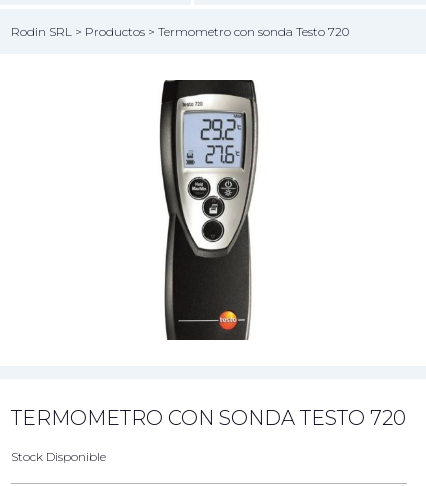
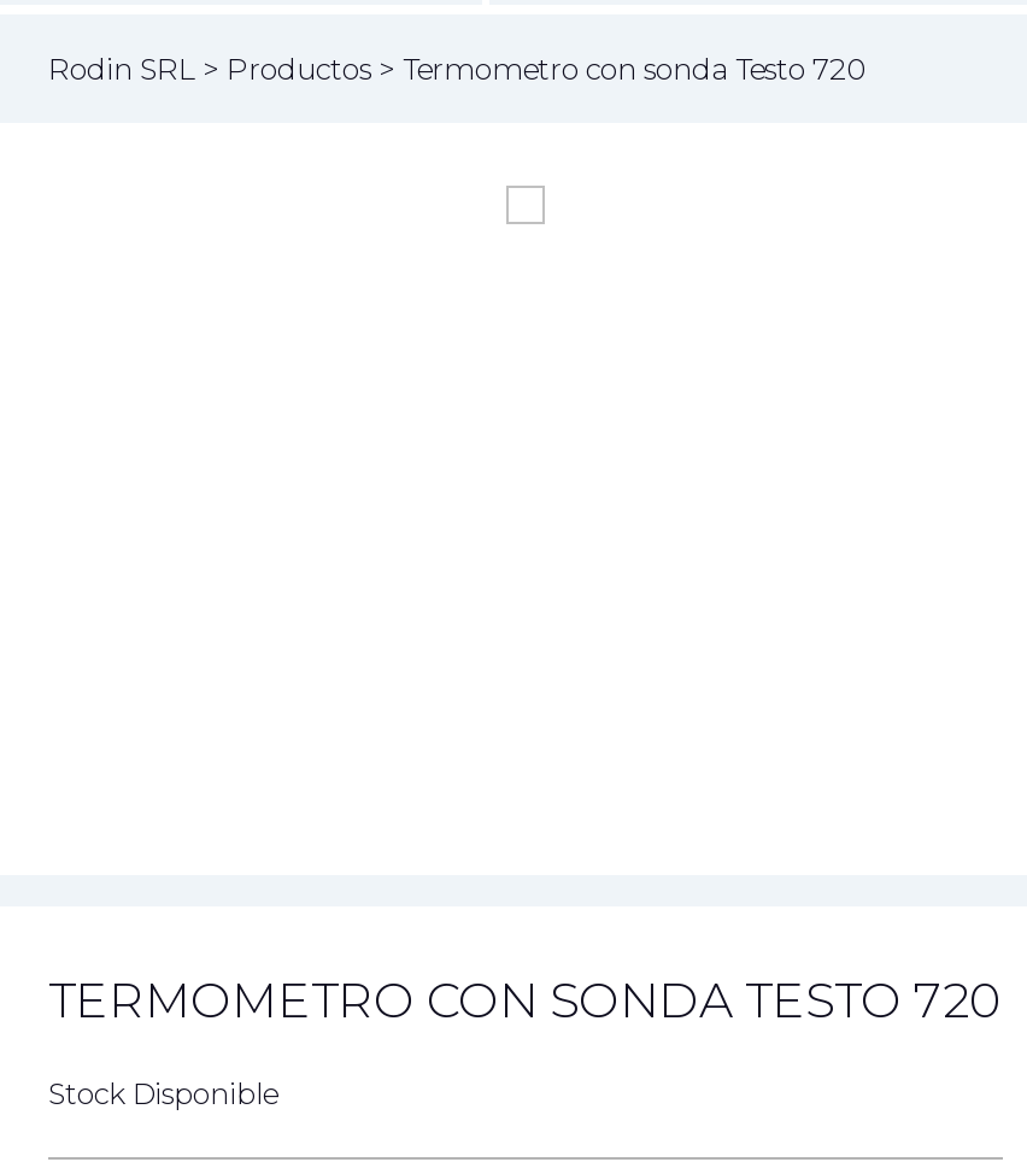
[159,79,259,341] [image] -> none

